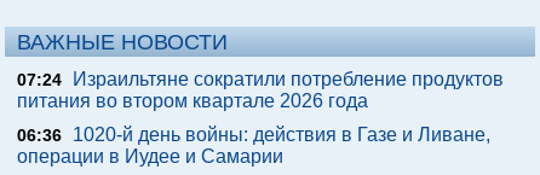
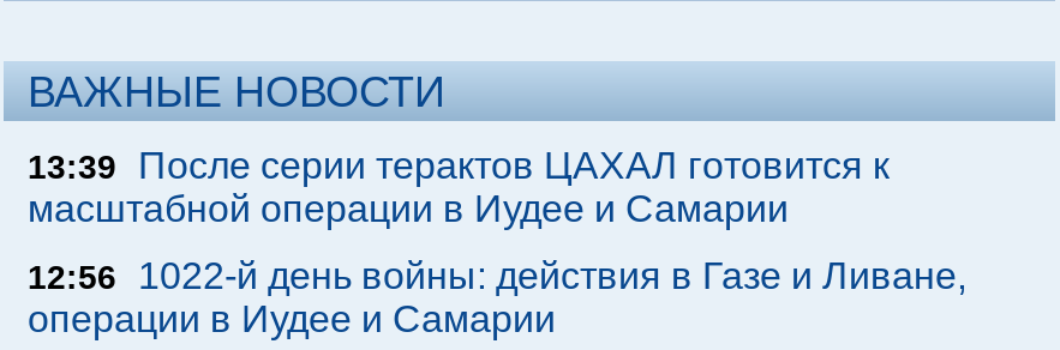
[17,69,504,112] 07:24 Израильтяне сократили потребление продуктов | питания во втором квартале 2026 года -> [28,145,890,229] 13:39 После серии терактов ЦАХАЛ готовится к | масштабной операции в Иудее и Самарии
[17,125,490,145] 06:36 1020-й день войны: действия в Газе и Ливане, -> [28,255,966,296] 12:56 1022-й день войны: действия в Газе и Ливане,

